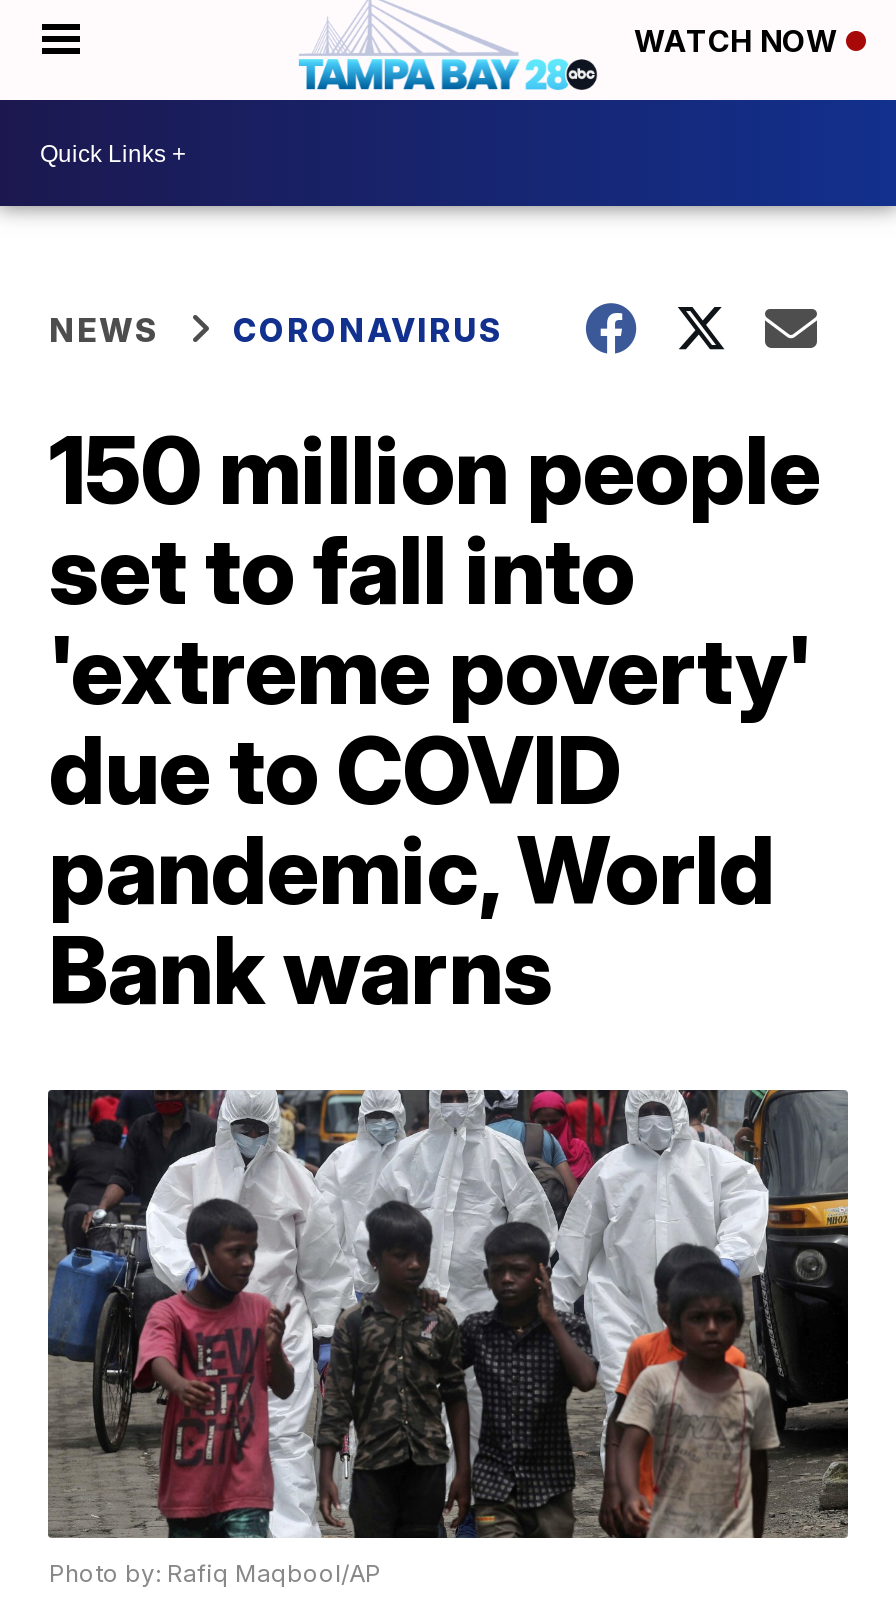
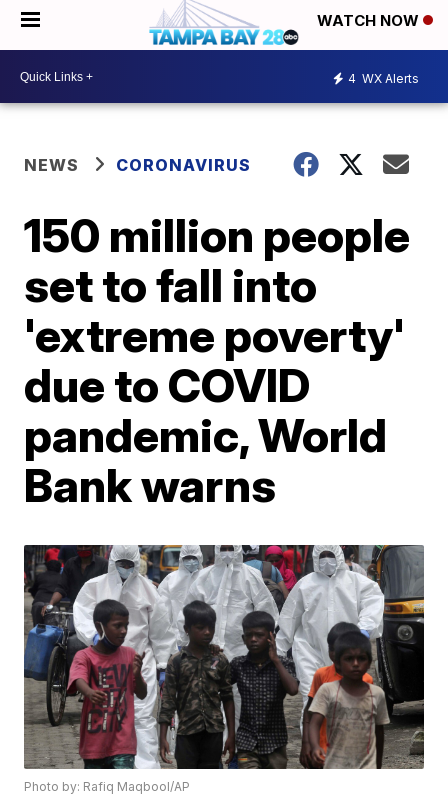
none -> [348,70,419,85] 4 WX Alerts

